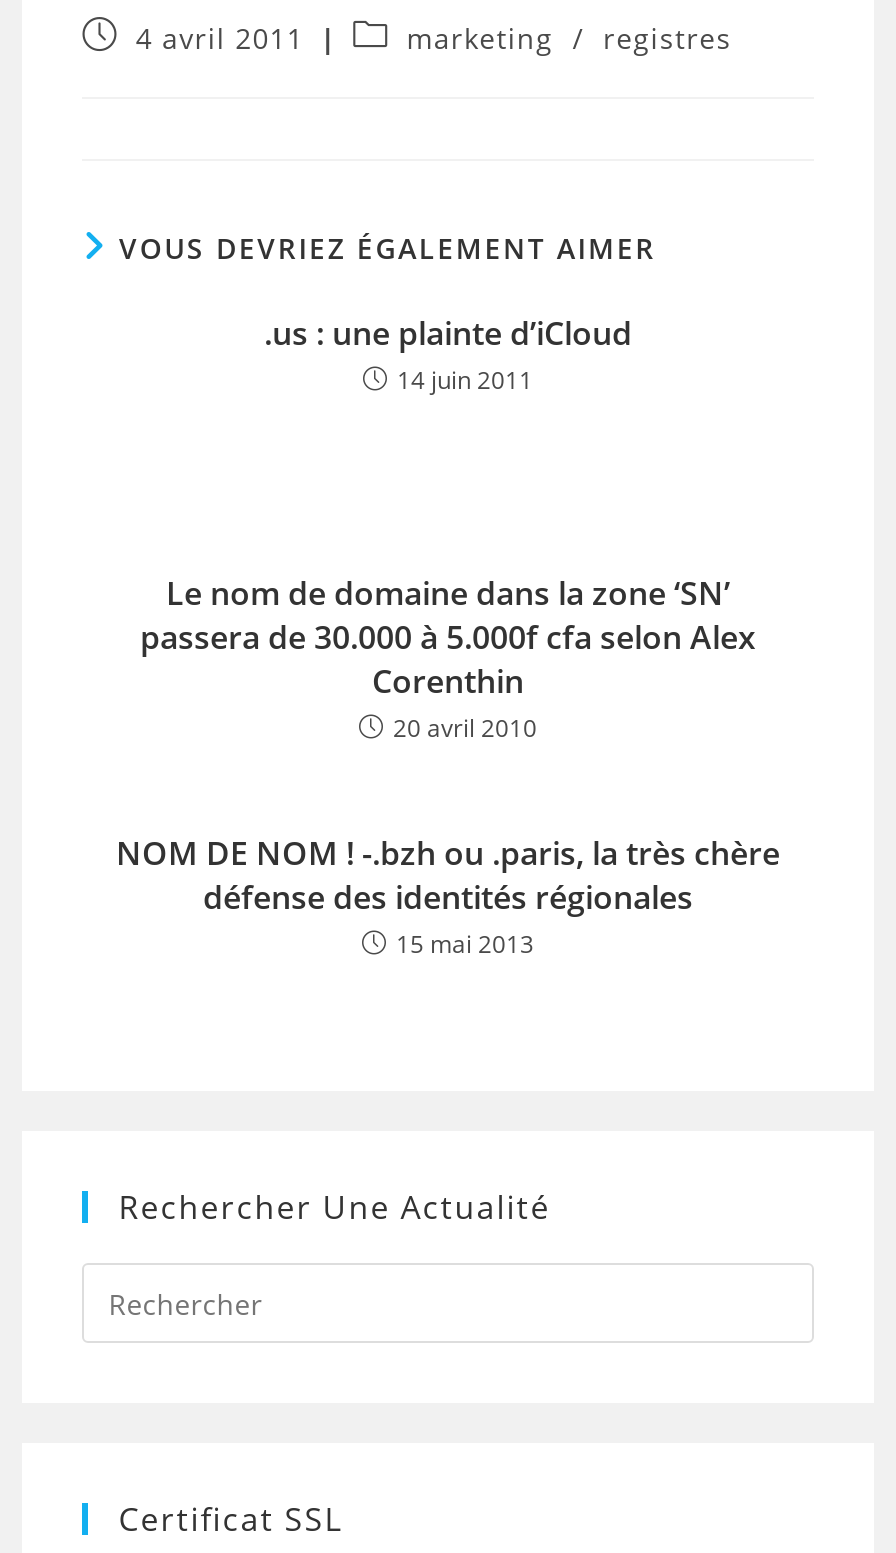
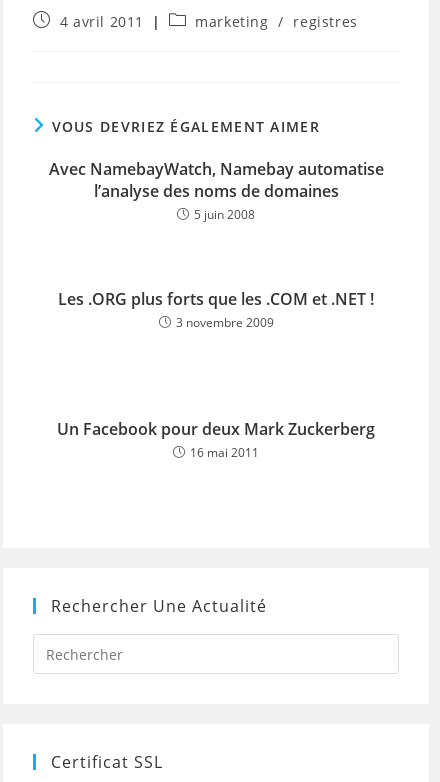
[264,311,632,397] .us : une plainte d’iCloud | 14 juin 2011 -> [48,158,383,223] Avec NamebayWatch, Namebay automatise | l’analyse des noms de domaines | 5 juin 2008
[140,571,756,745] Le nom de domaine dans la zone ‘SN’ | passera de 30.000 à 5.000f cfa selon Alex | Corenthin | 20 avril 2010 -> [58,288,374,331] Les .ORG plus forts que les .COM et .NET ! | 3 novembre 2009
[116,831,780,961] NOM DE NOM ! -.bzh ou .paris, la très chère | défense des identités régionales | 15 mai 2013 -> [57,418,375,461] Un Facebook pour deux Mark Zuckerberg | 16 mai 2011

